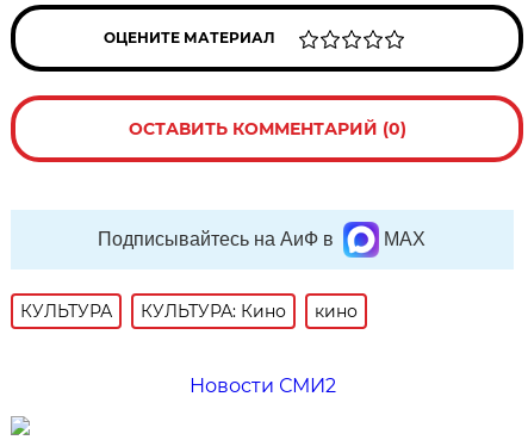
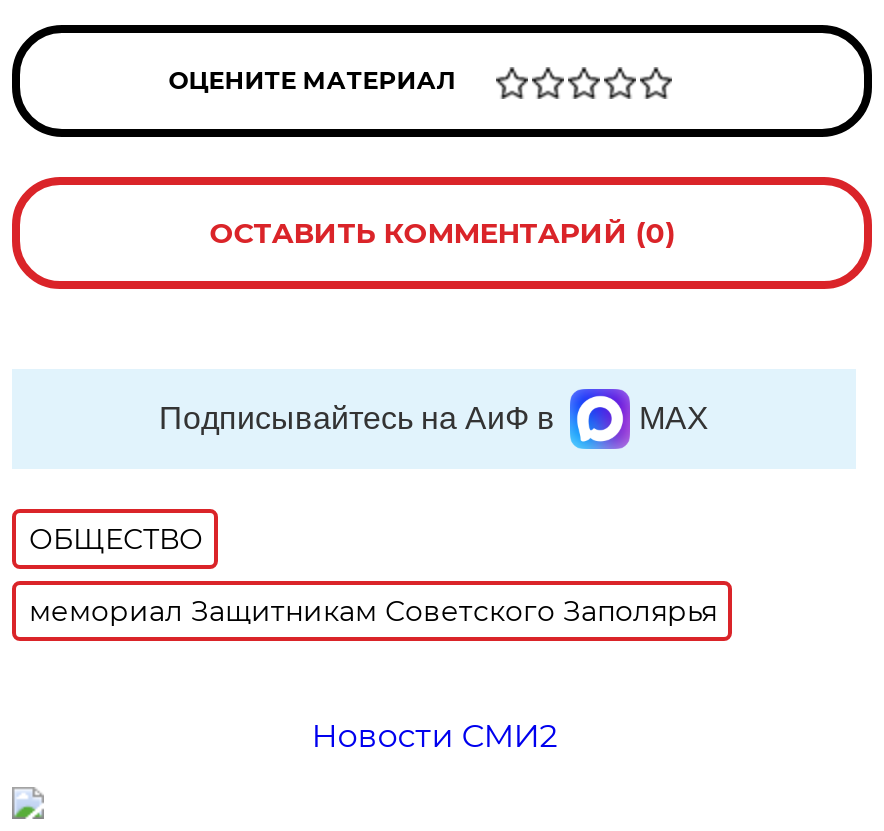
[21,300,358,322] КУЛЬТУРА | КУЛЬТУРА: Кино | кино -> [29,521,717,629] ОБЩЕСТВО | мемориал Защитникам Советского Заполярья

